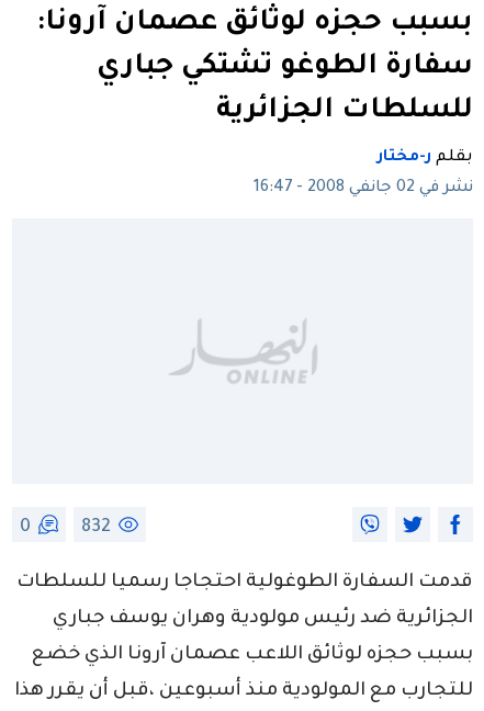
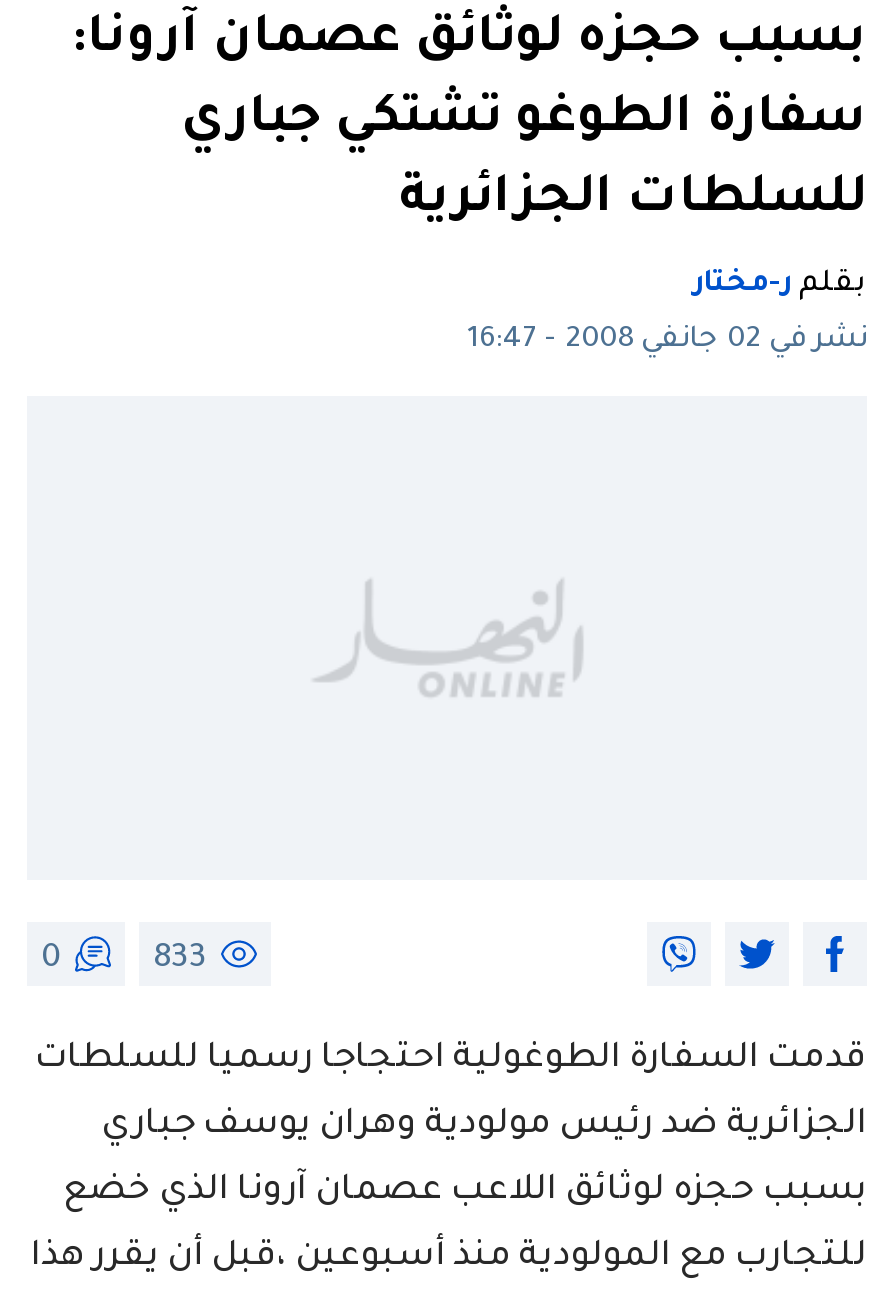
[81,517,111,537] 832 -> [153,941,207,977] 833

